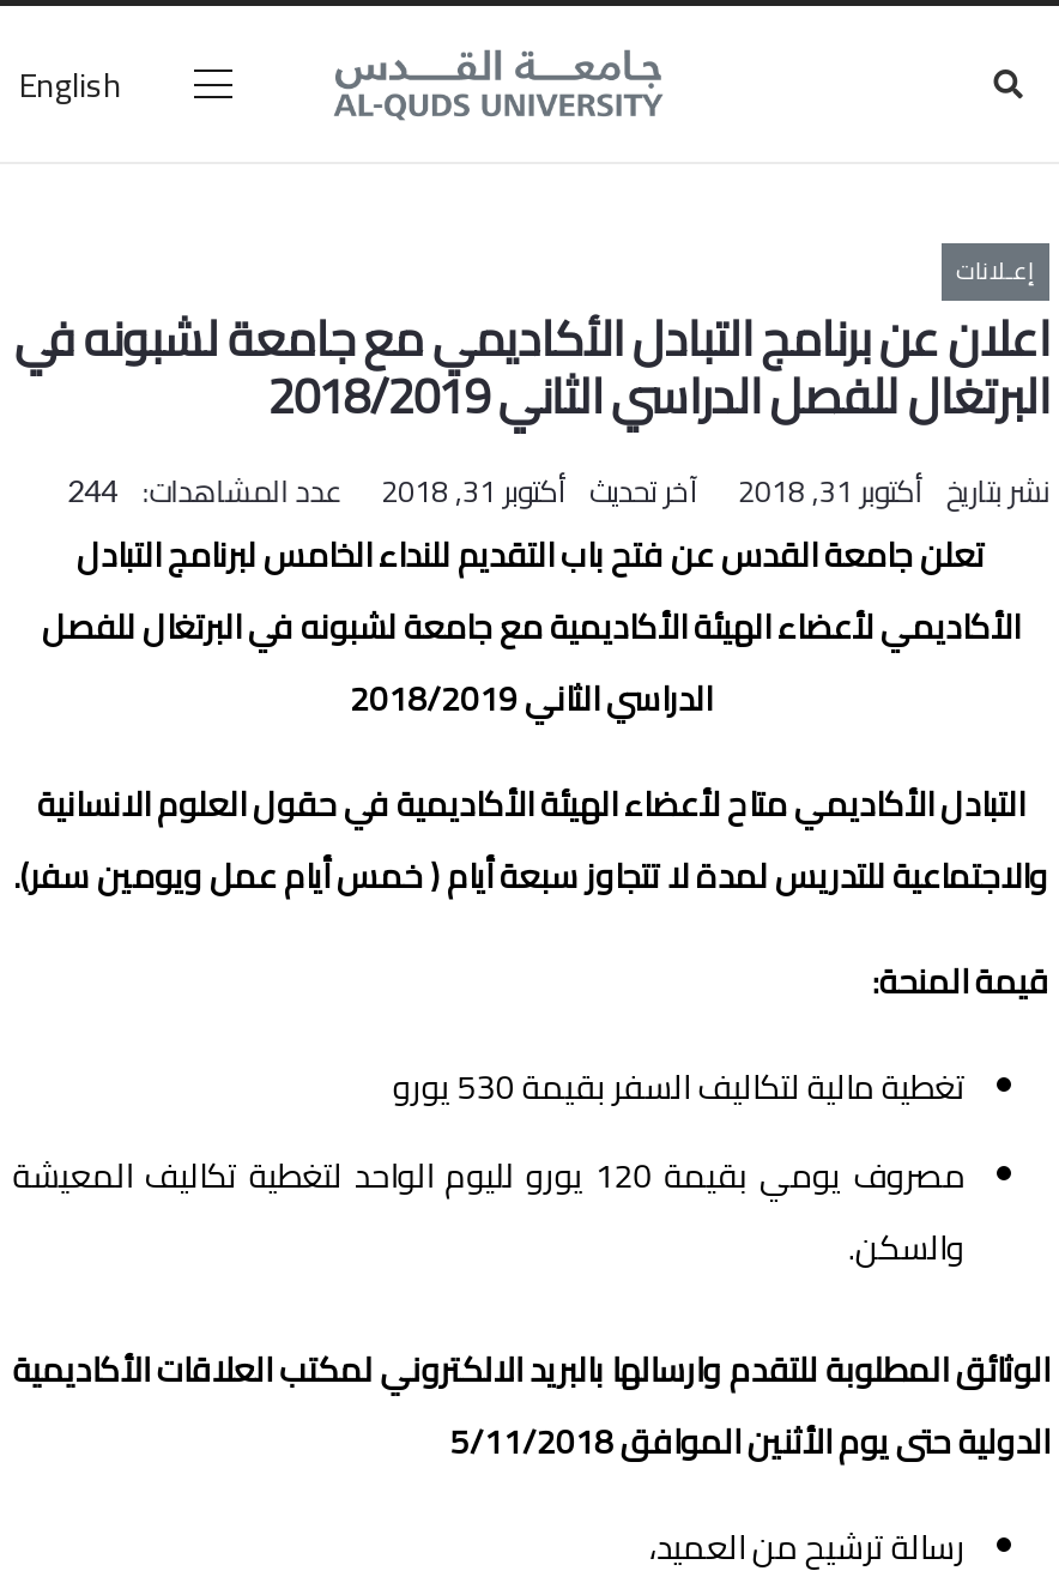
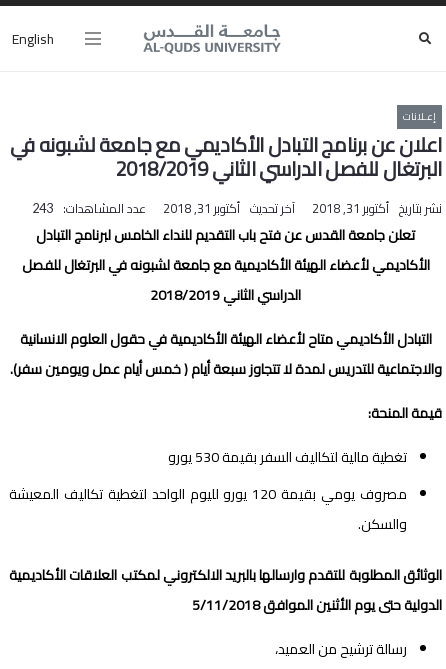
[68,464,341,519] عدد المشاهدات: 244 -> [32,197,146,220] عدد المشاهدات: 243

